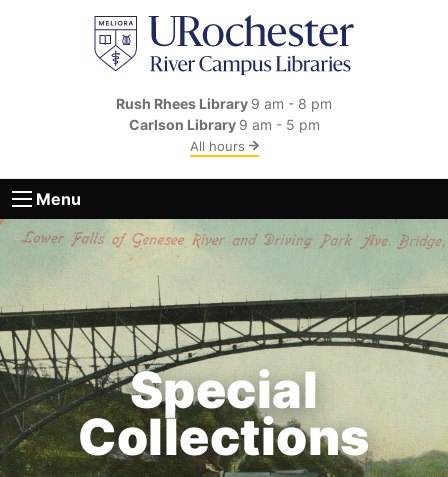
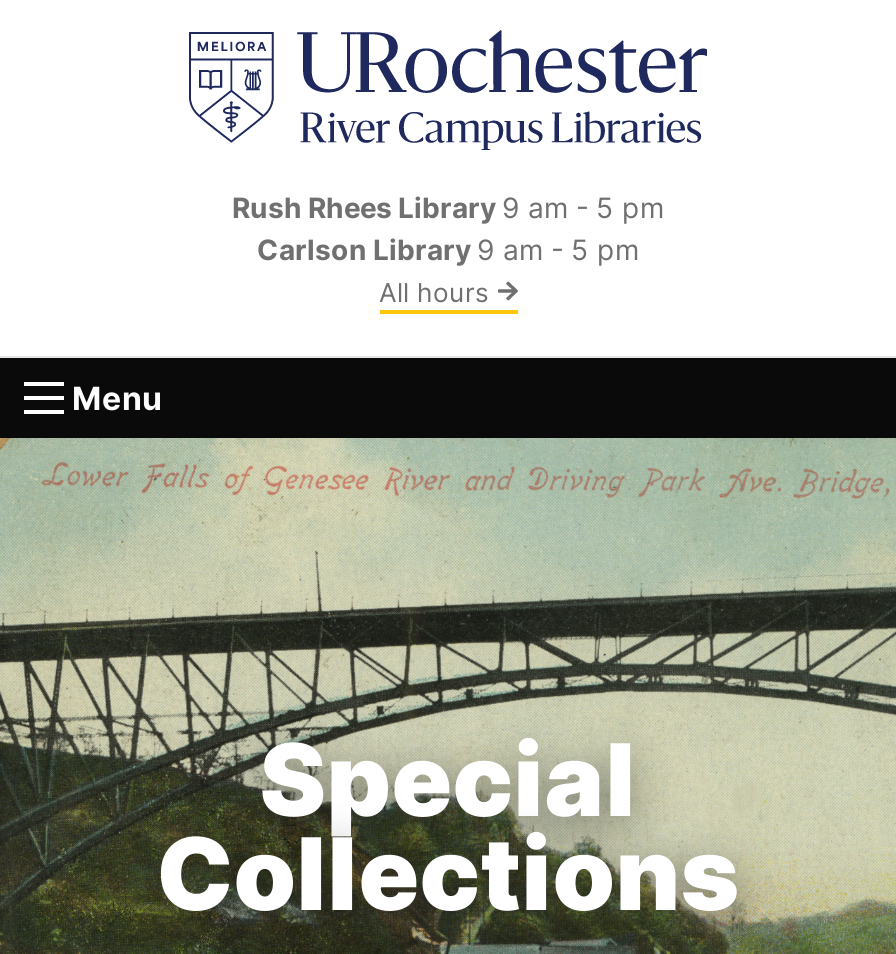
[116,94,332,113] Rush Rhees Library 9 am - 8 pm -> [232,188,664,226] Rush Rhees Library 9 am - 5 pm

